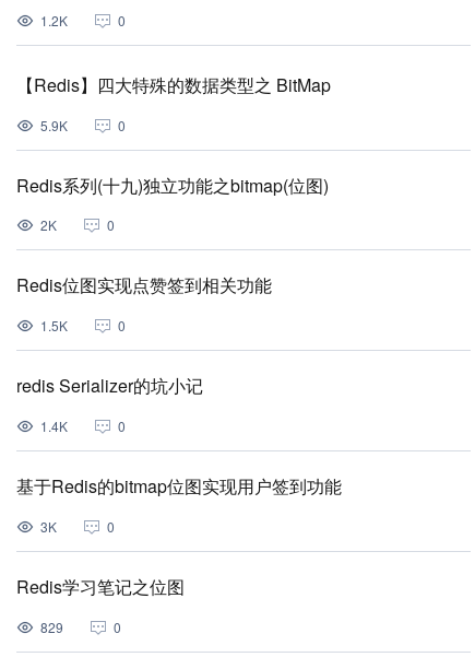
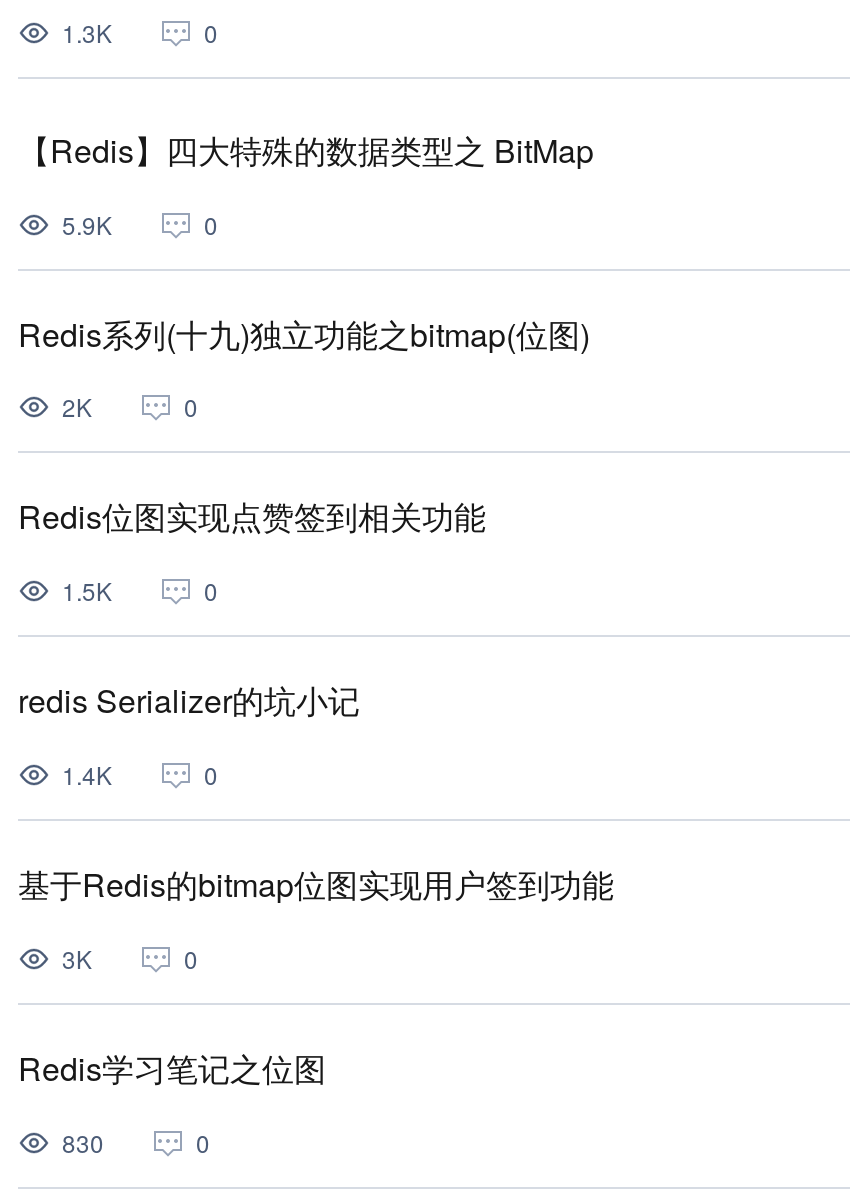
[40,11,68,29] 1.2K -> [62,15,112,49] 1.3K
[40,617,63,636] 829 -> [62,1124,104,1158] 830

